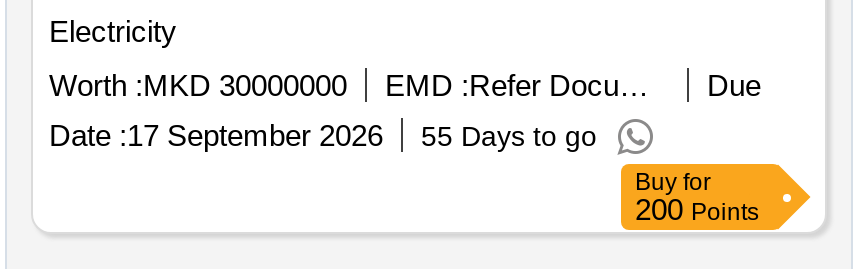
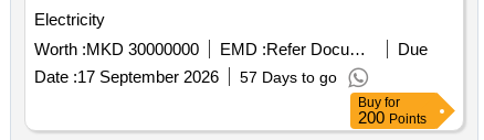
[49,118,597,152] Date : 17 September 2026 55 Days to go -> [34,67,337,86] Date : 17 September 2026 57 Days to go

